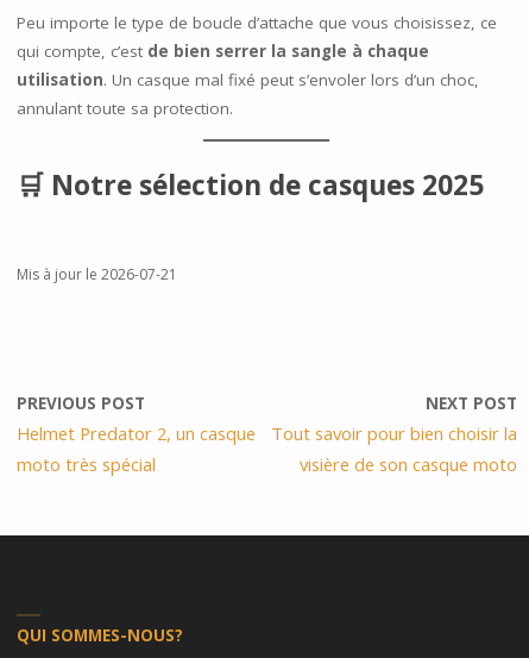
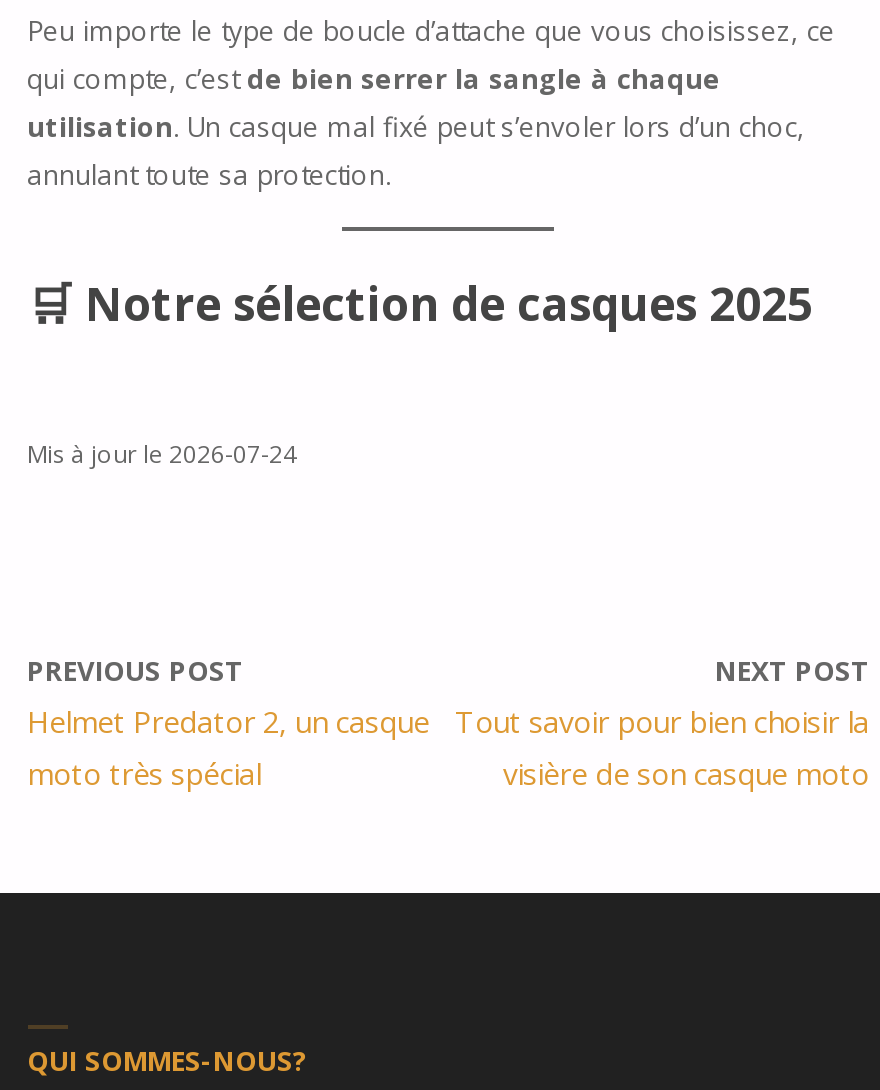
[16,264,177,284] Mis à jour le 2026-07-21 -> [27,436,297,470] Mis à jour le 2026-07-24

